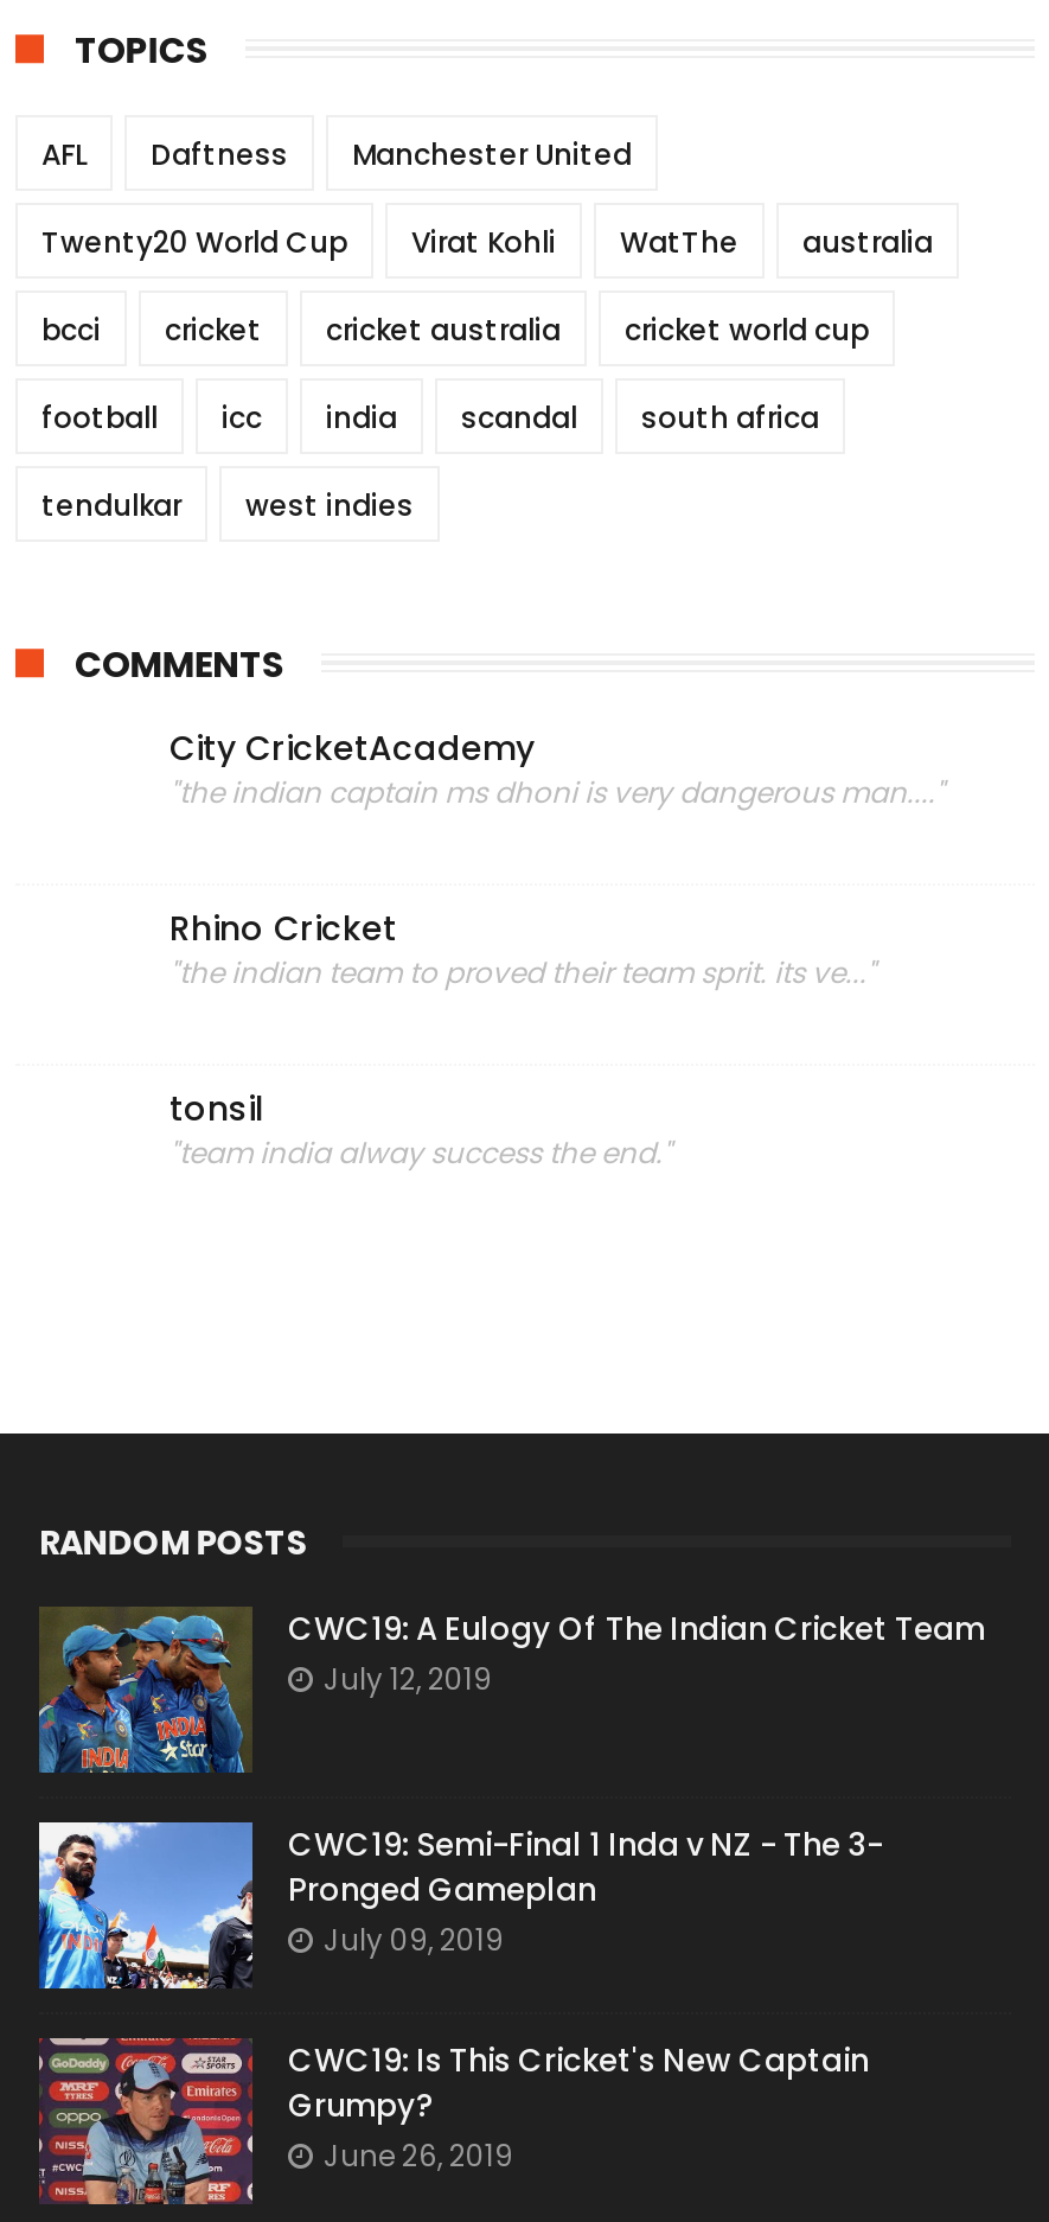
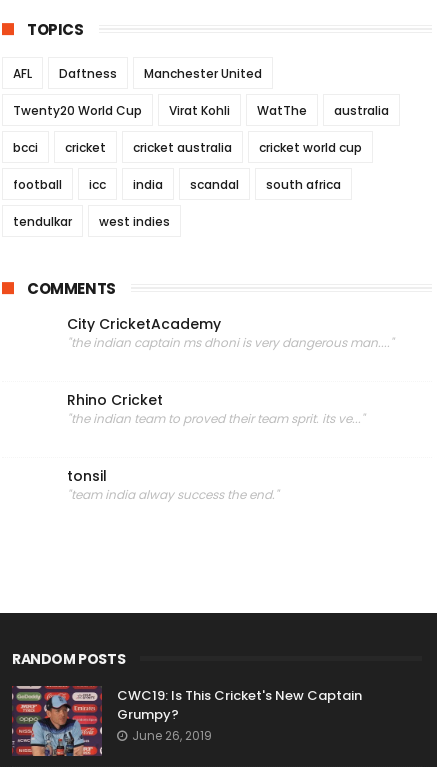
[37,1606,985,1775] [image] | CWC19: A Eulogy Of The Indian Cricket Team | July 12, 2019 -> none
[37,1820,883,1991] [image] | CWC19: Semi-Final 1 Inda v NZ - The 3- | Pronged Gameplan | July 09, 2019 -> none

